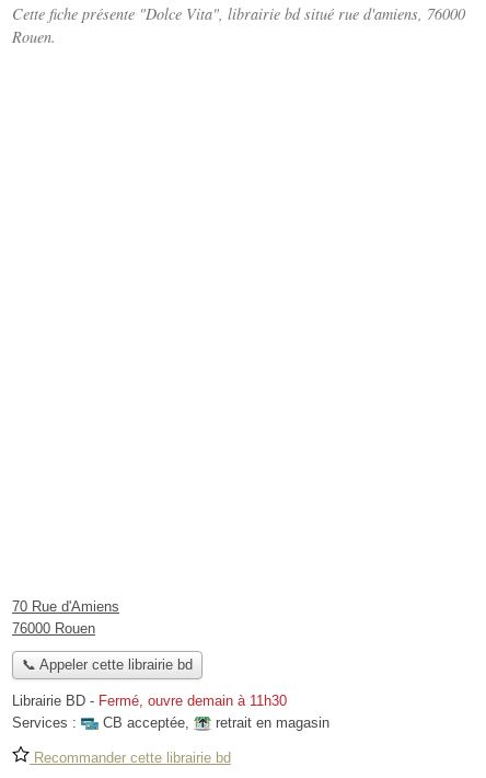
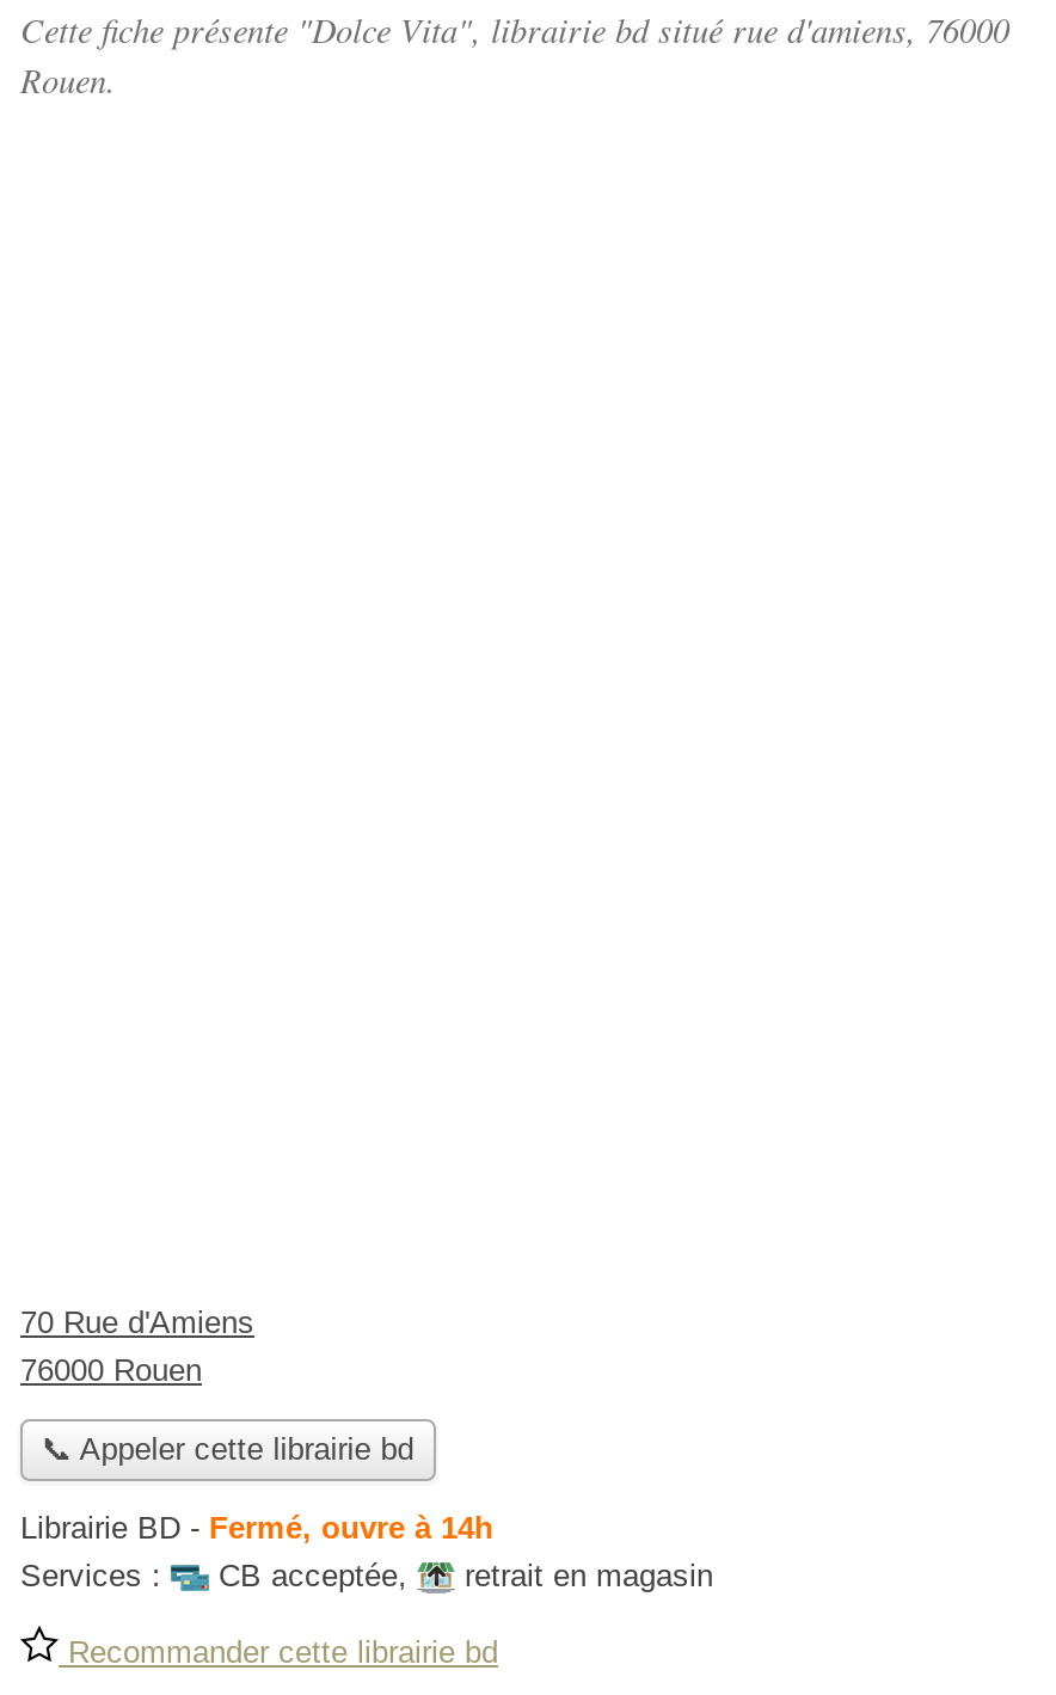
[12,693,287,709] Librairie BD - Fermé, ouvre demain à 11h30 -> [20,1511,493,1547] Librairie BD - Fermé, ouvre à 14h

